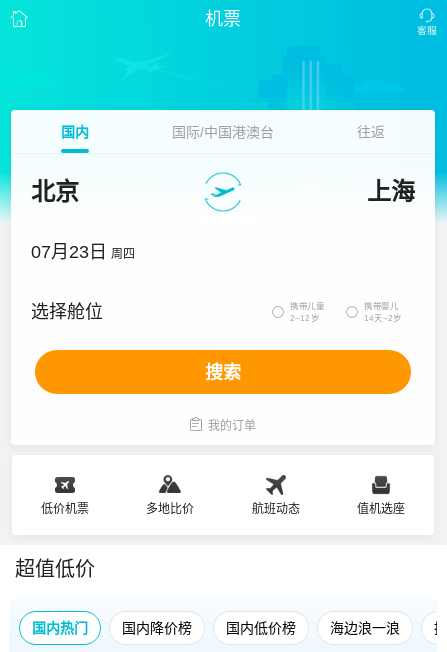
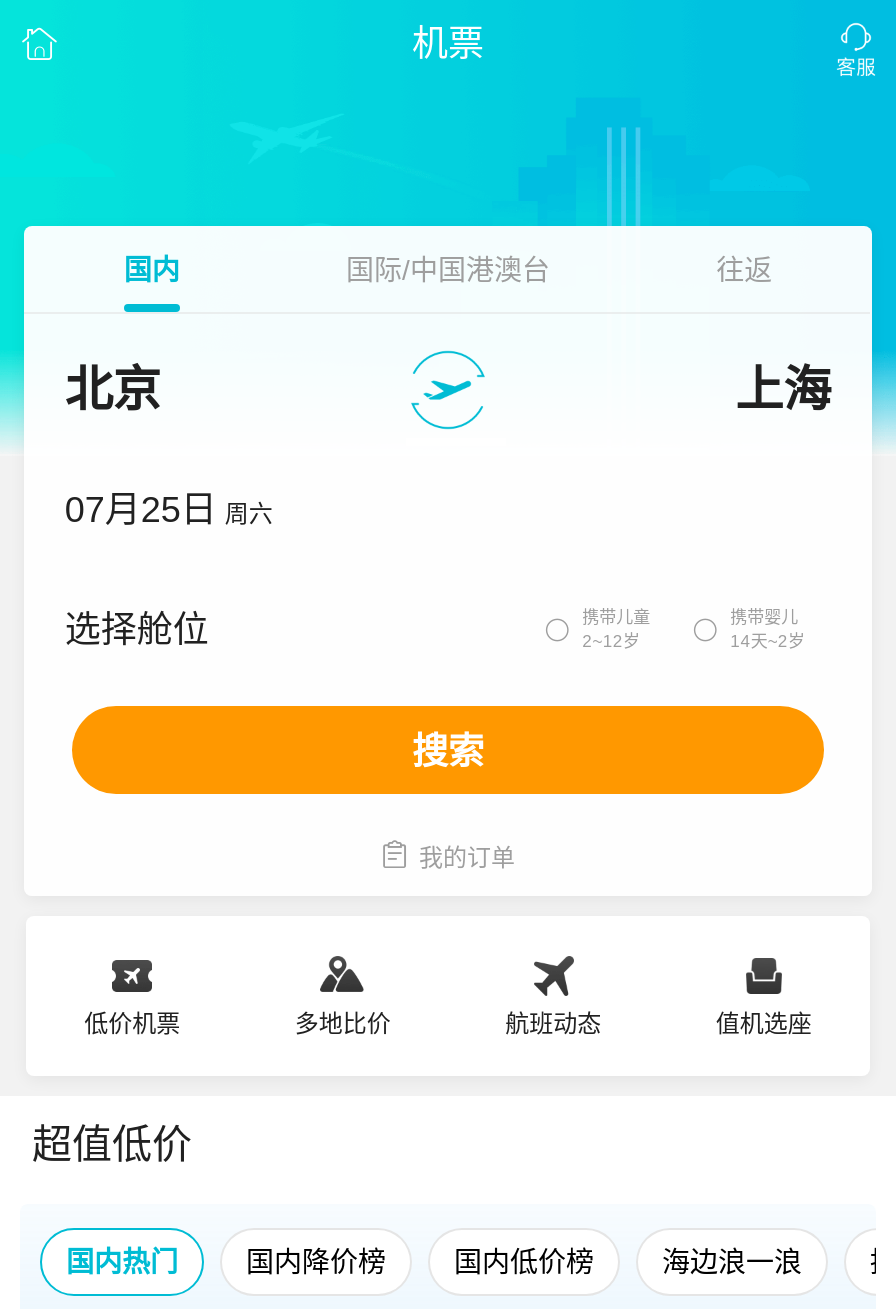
[31,242,135,262] 07月23日 周四 -> [65,490,273,530] 07月25日 周六

